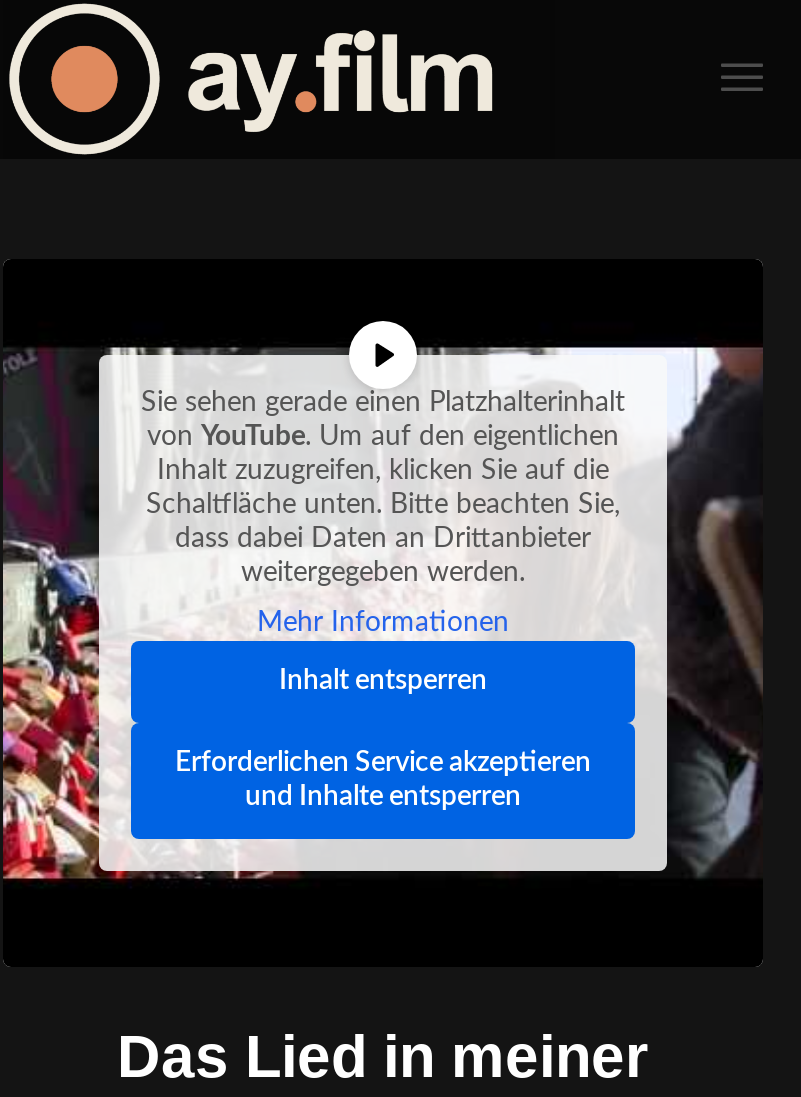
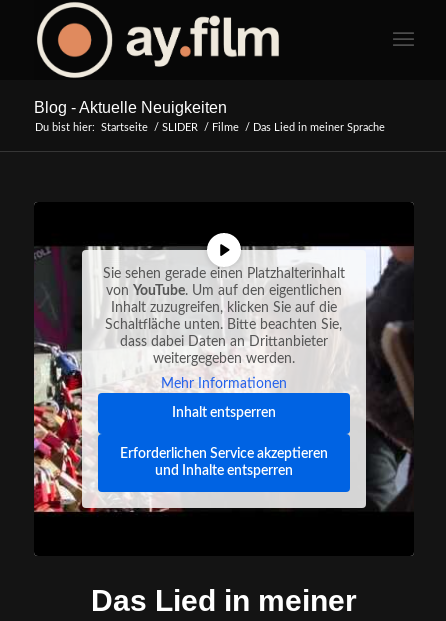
none -> [34,99,385,133] Blog - Aktuelle Neuigkeiten | Du bist hier: Startseite / SLIDER / Filme / Das Lied in meiner Sprache

